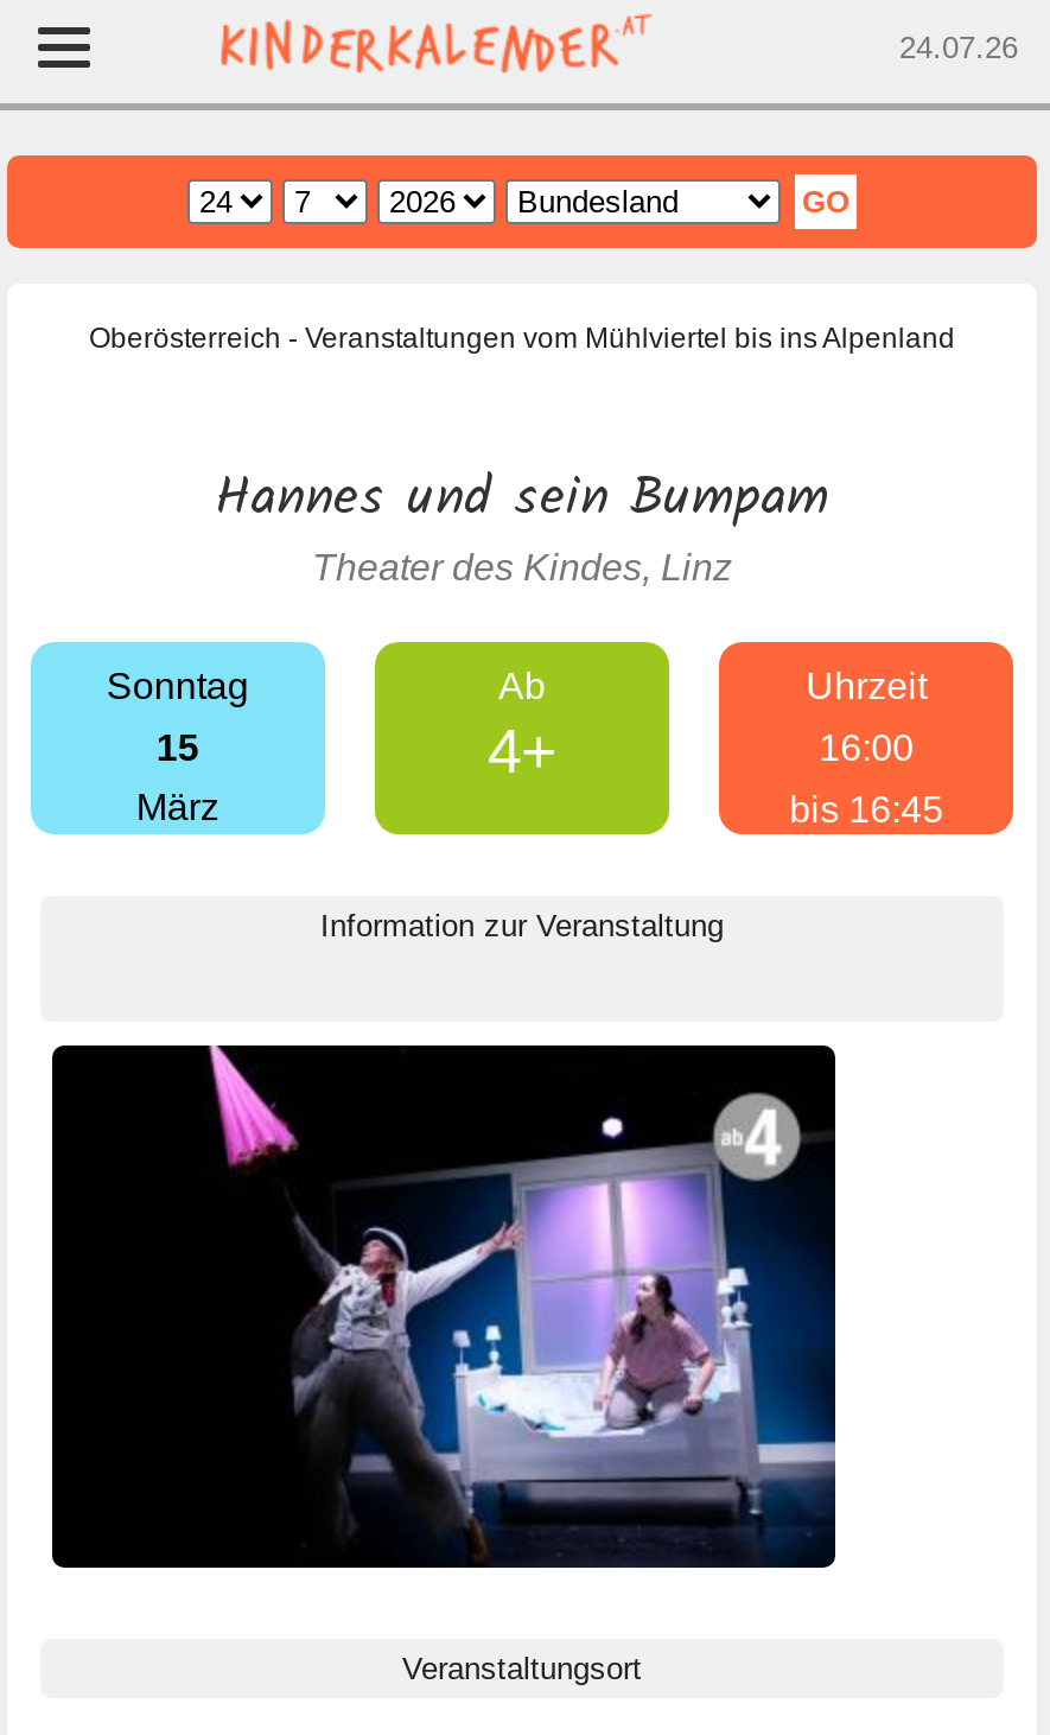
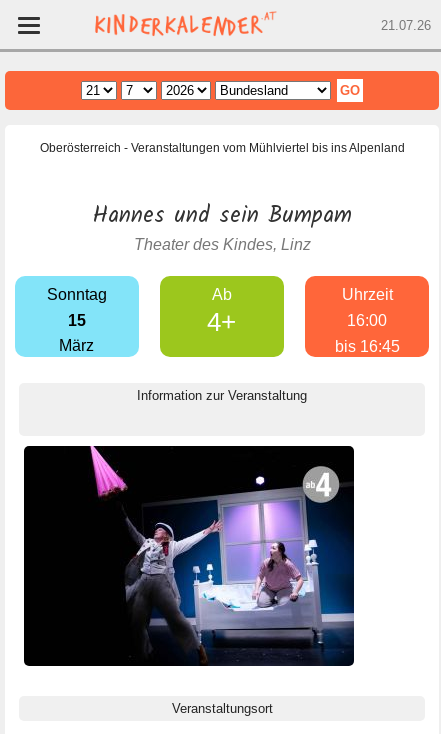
[899,30,1018,65] 24.07.26 -> [381,18,431,33] 21.07.26

